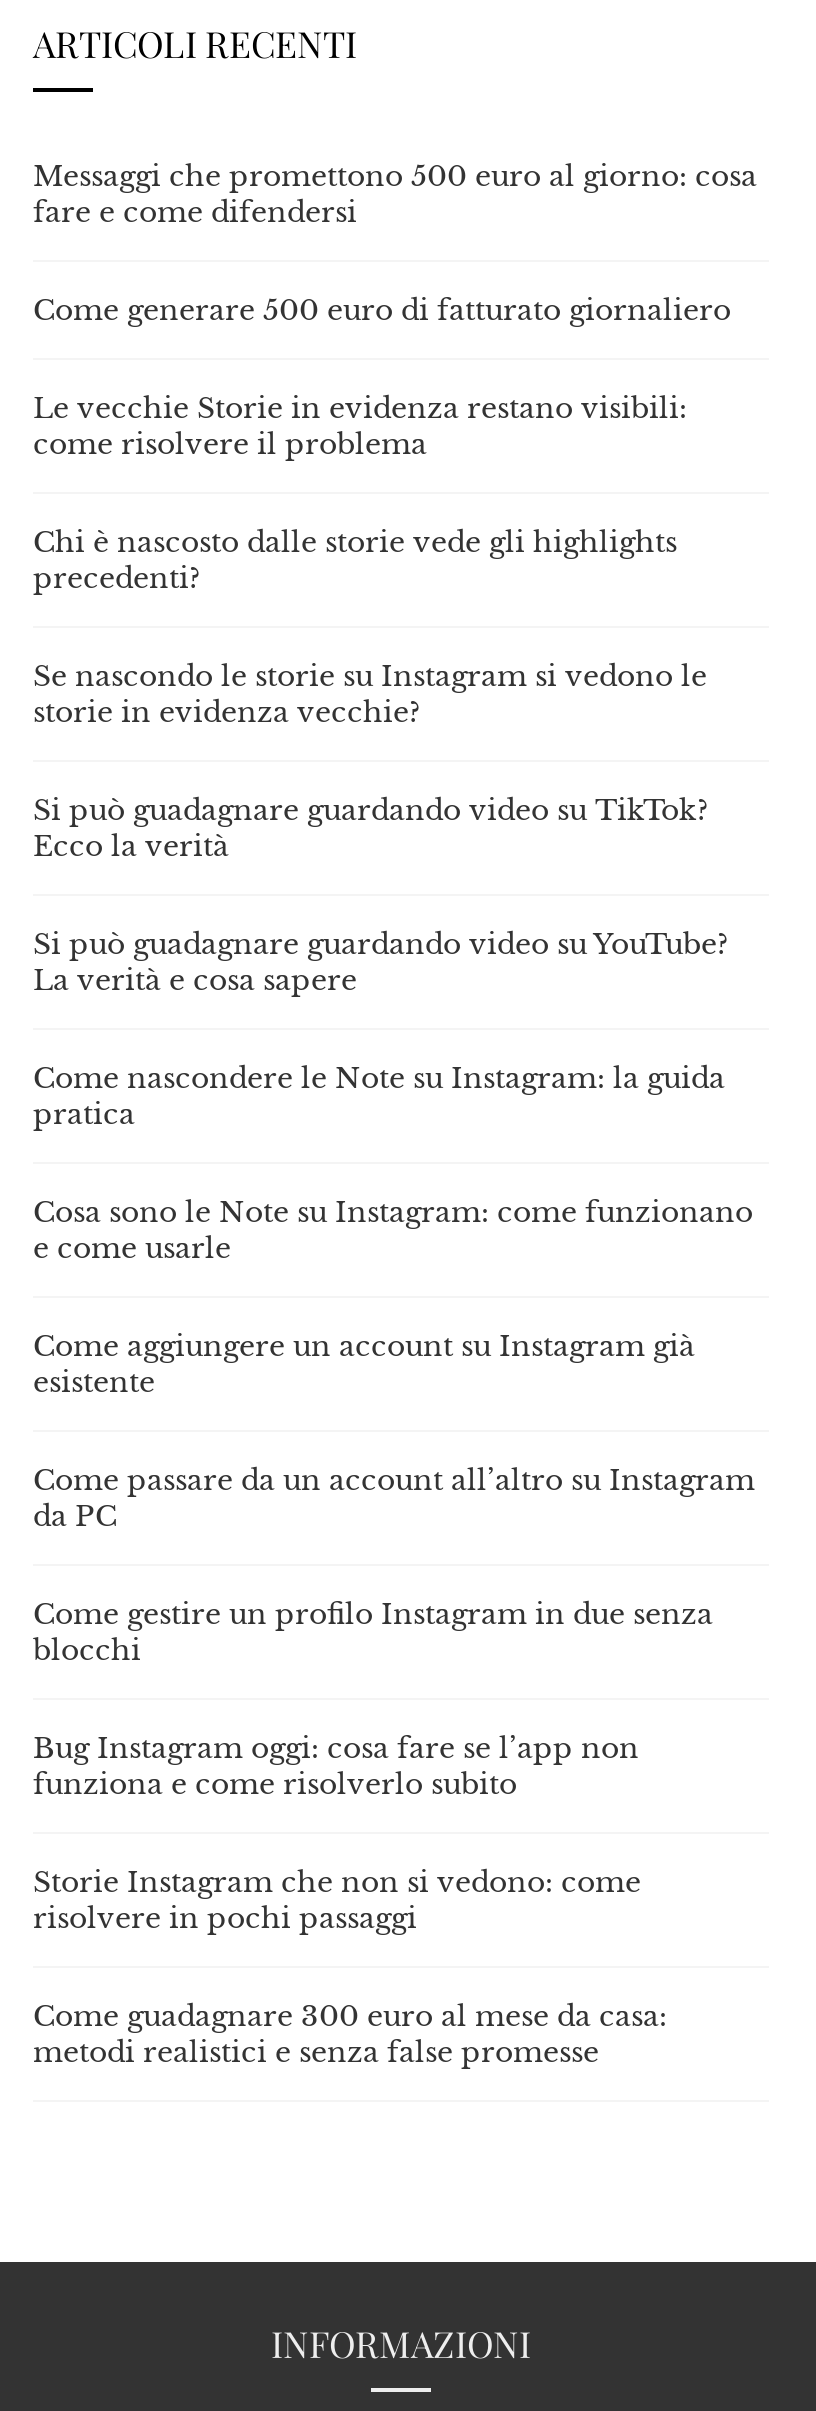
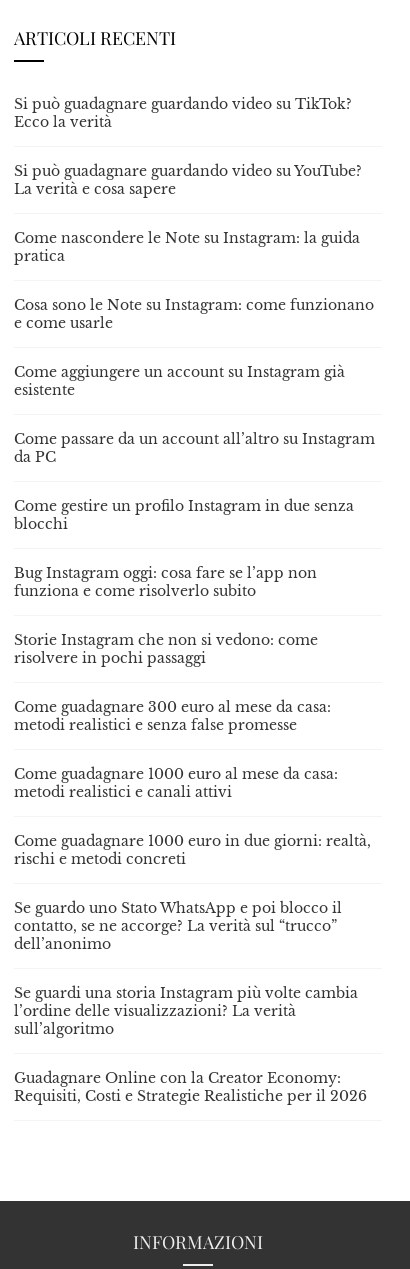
[33,159,757,731] Messaggi che promettono 500 euro al giorno: cosa | fare e come difendersi | Come generare 500 euro di fatturato giornaliero | Le vecchie Storie in evidenza restano visibili: | come risolvere il problema | Chi è nascosto dalle storie vede gli highlights | precedenti? | Se nascondo le storie su Instagram si vedono le | storie in evidenza vecchie? -> none
moved [33,793,755,2071] -> [14,95,375,734]: Si può guadagnare guardando video su TikTok? | Ecco la verità | Si può guadagnare guardando video su YouTube? | ... | Come guadagnare 300 euro al mese da casa: | metodi realistici e senza false promesse
none -> [14,765,371,1105] Come guadagnare 1000 euro al mese da casa: | metodi realistici e canali attivi | Come guadagnare 1000 euro in due giorni: realtà, | rischi e metodi concreti | Se guardo uno Stato WhatsApp e poi blocco il | contatto, se ne accorge? La verità sul “trucco” | dell’anonimo | Se guardi una storia Instagram più volte cambia | l’ordine delle visualizzazioni? La verità | sull’algoritmo | Guadagnare Online con la Creator Economy: | Requisiti, Costi e Strategie Realistiche per il 2026

